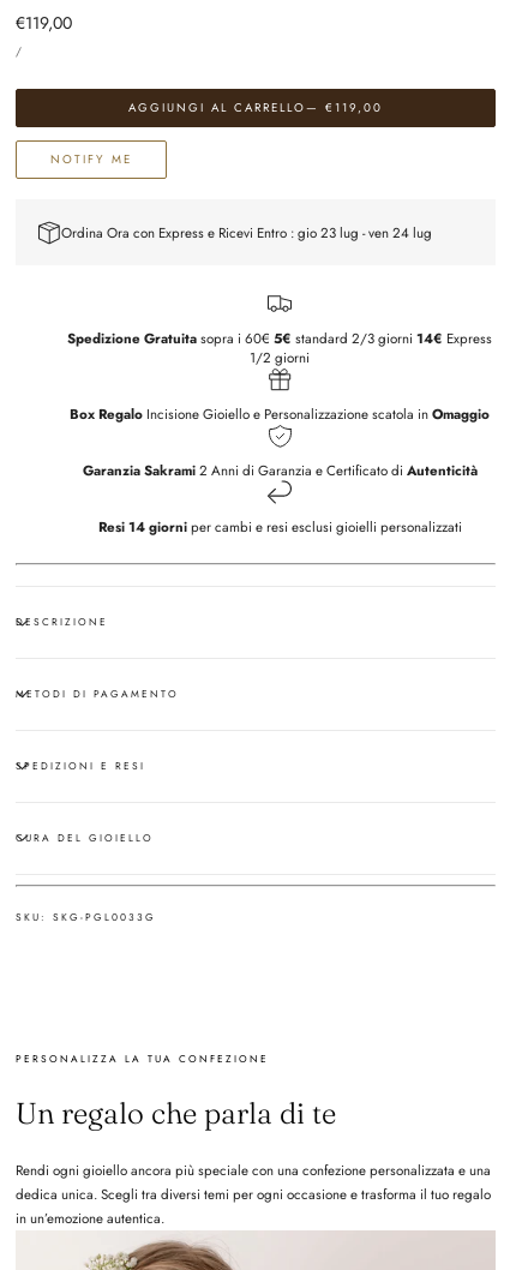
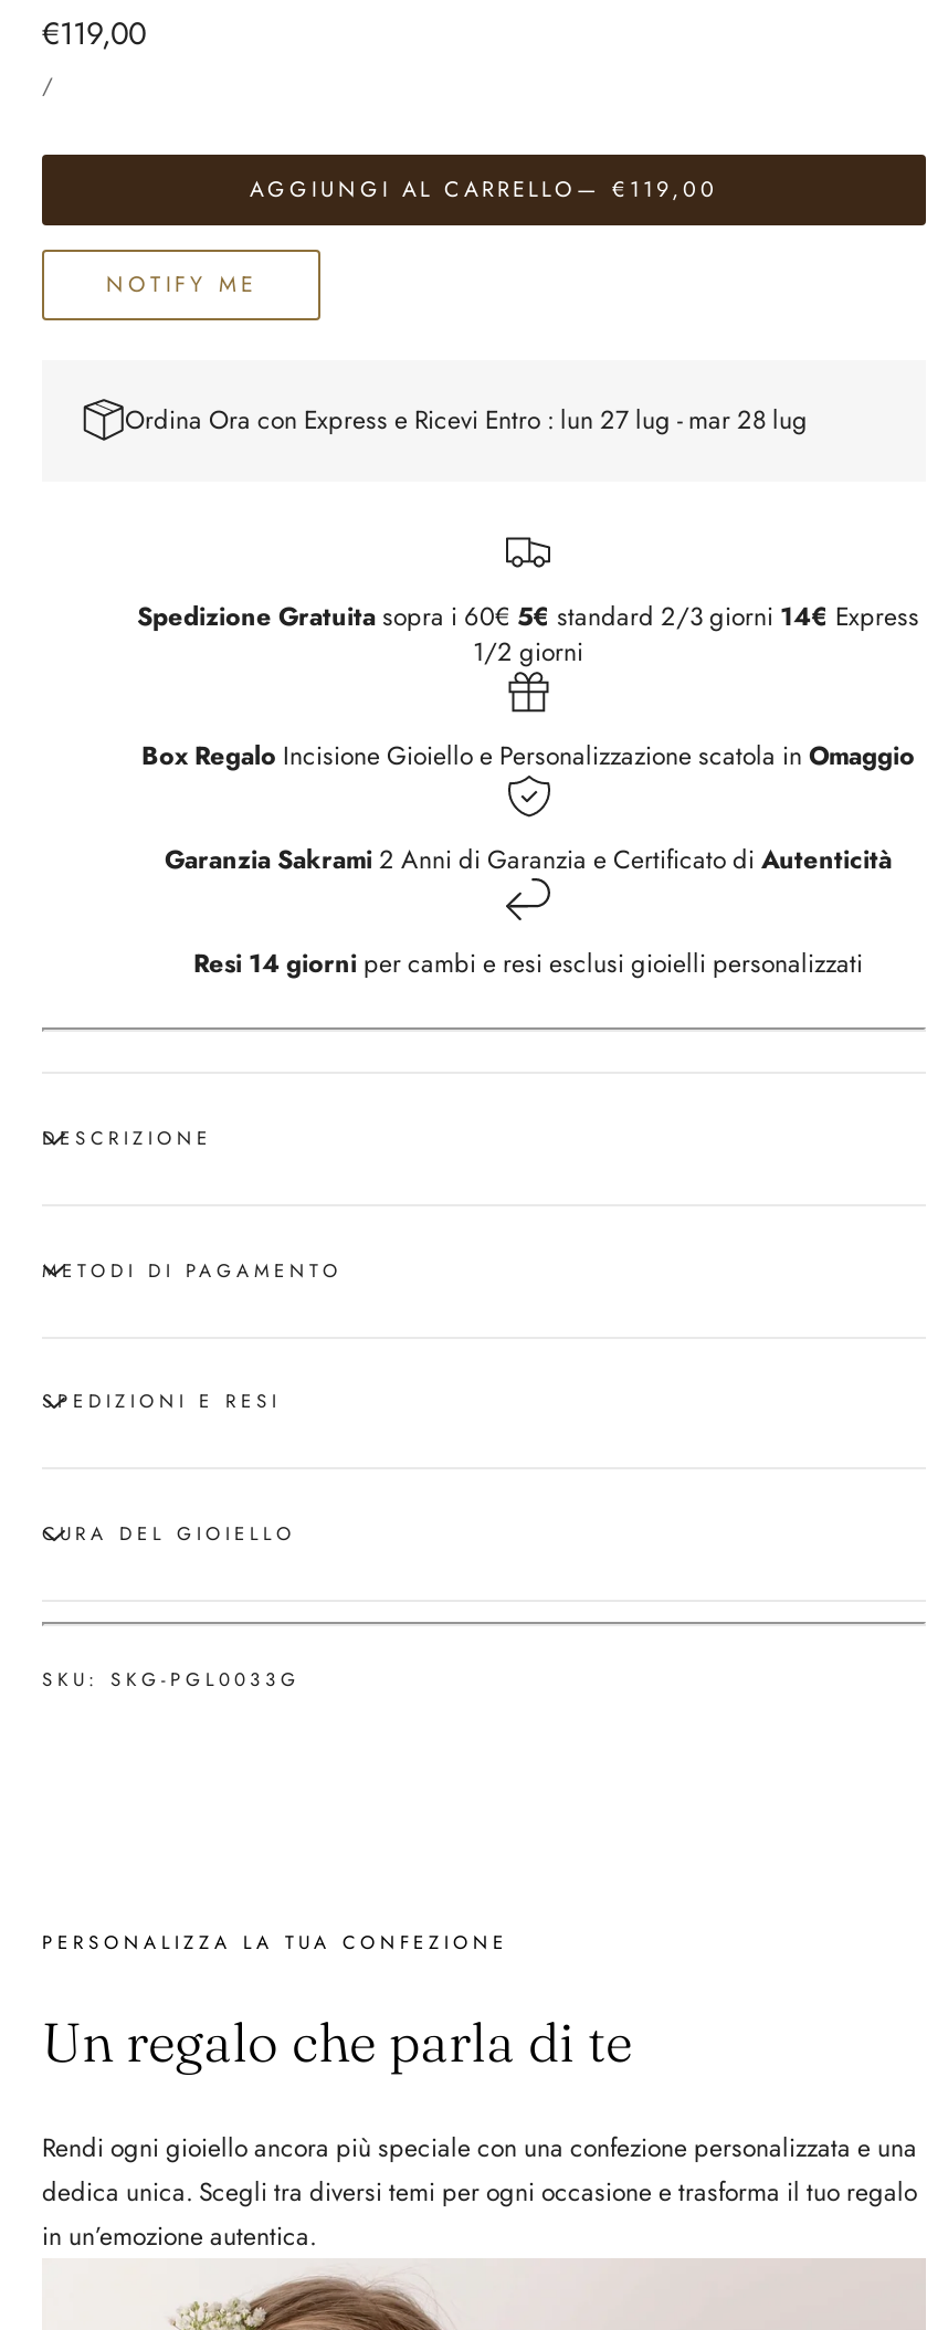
[61,223,431,242] Ordina Ora con Express e Ricevi Entro : gio 23 lug - ven 24 lug -> [125,403,808,438] Ordina Ora con Express e Ricevi Entro : lun 27 lug - mar 28 lug

